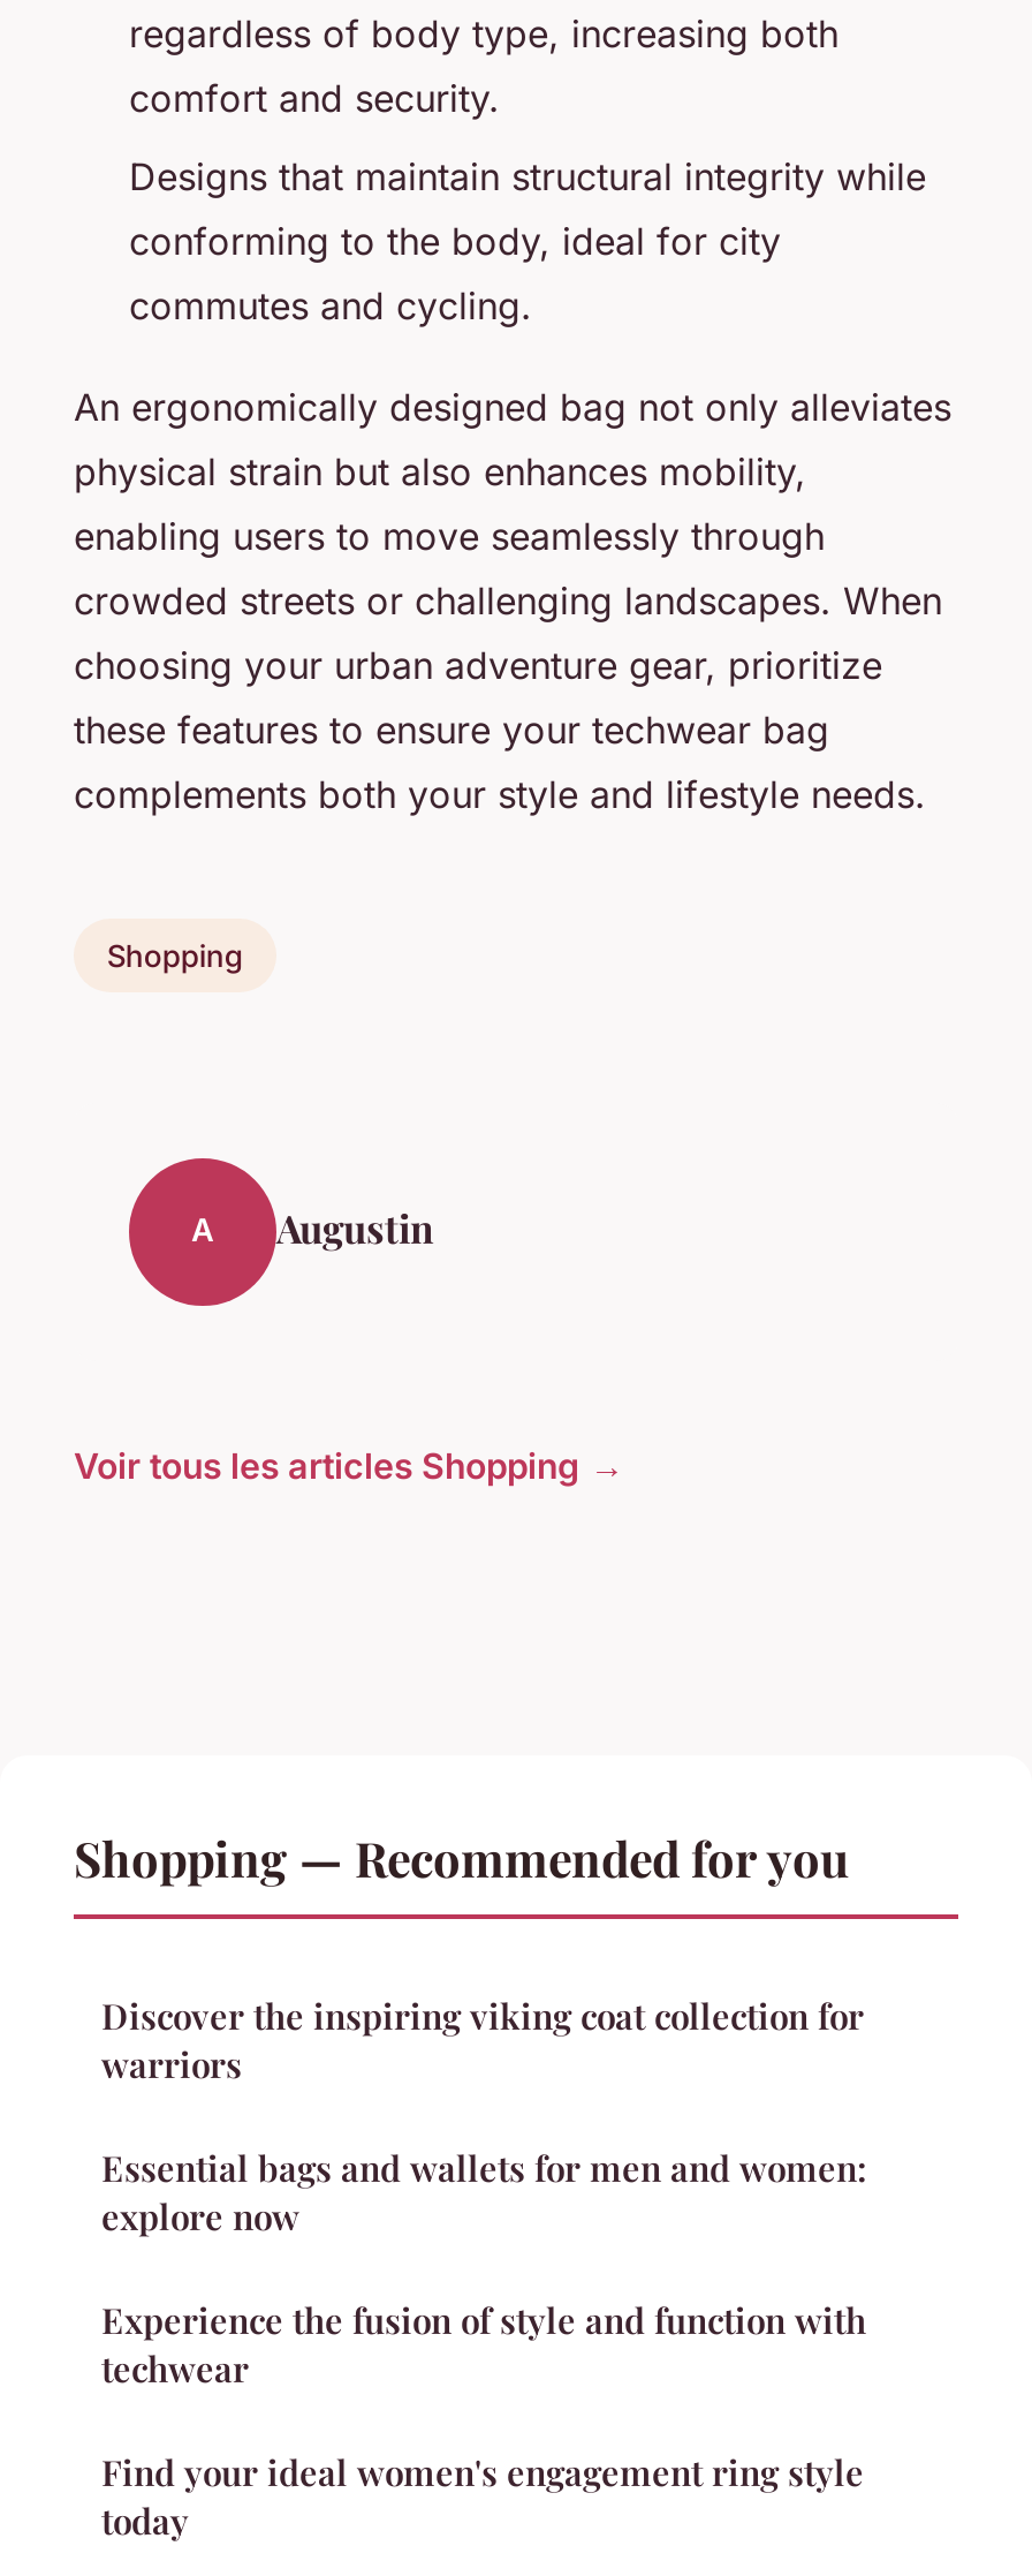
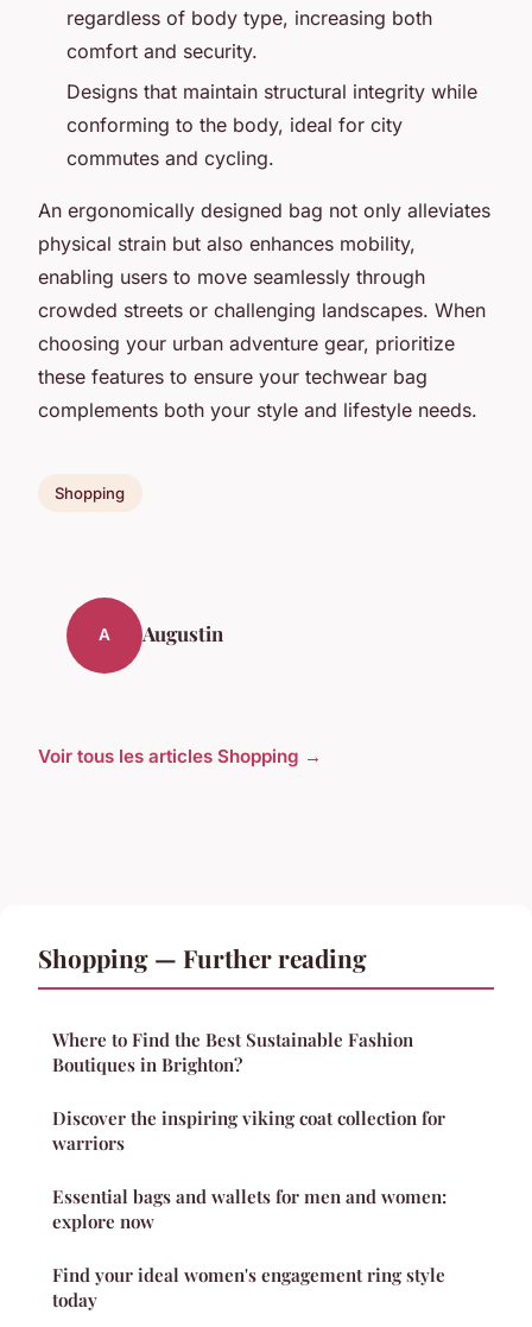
[74,1824,850,1888] Shopping — Recommended for you -> [38,941,413,1076] Shopping — Further reading | Where to Find the Best Sustainable Fashion | Boutiques in Brighton?
moved [101,1992,866,2239] -> [52,1106,446,1233]: Discover the inspiring viking coat collection for | warriors | Essential bags and wallets for men and women: | explore now
[101,2296,866,2391] Experience the fusion of style and function with | techwear -> none

